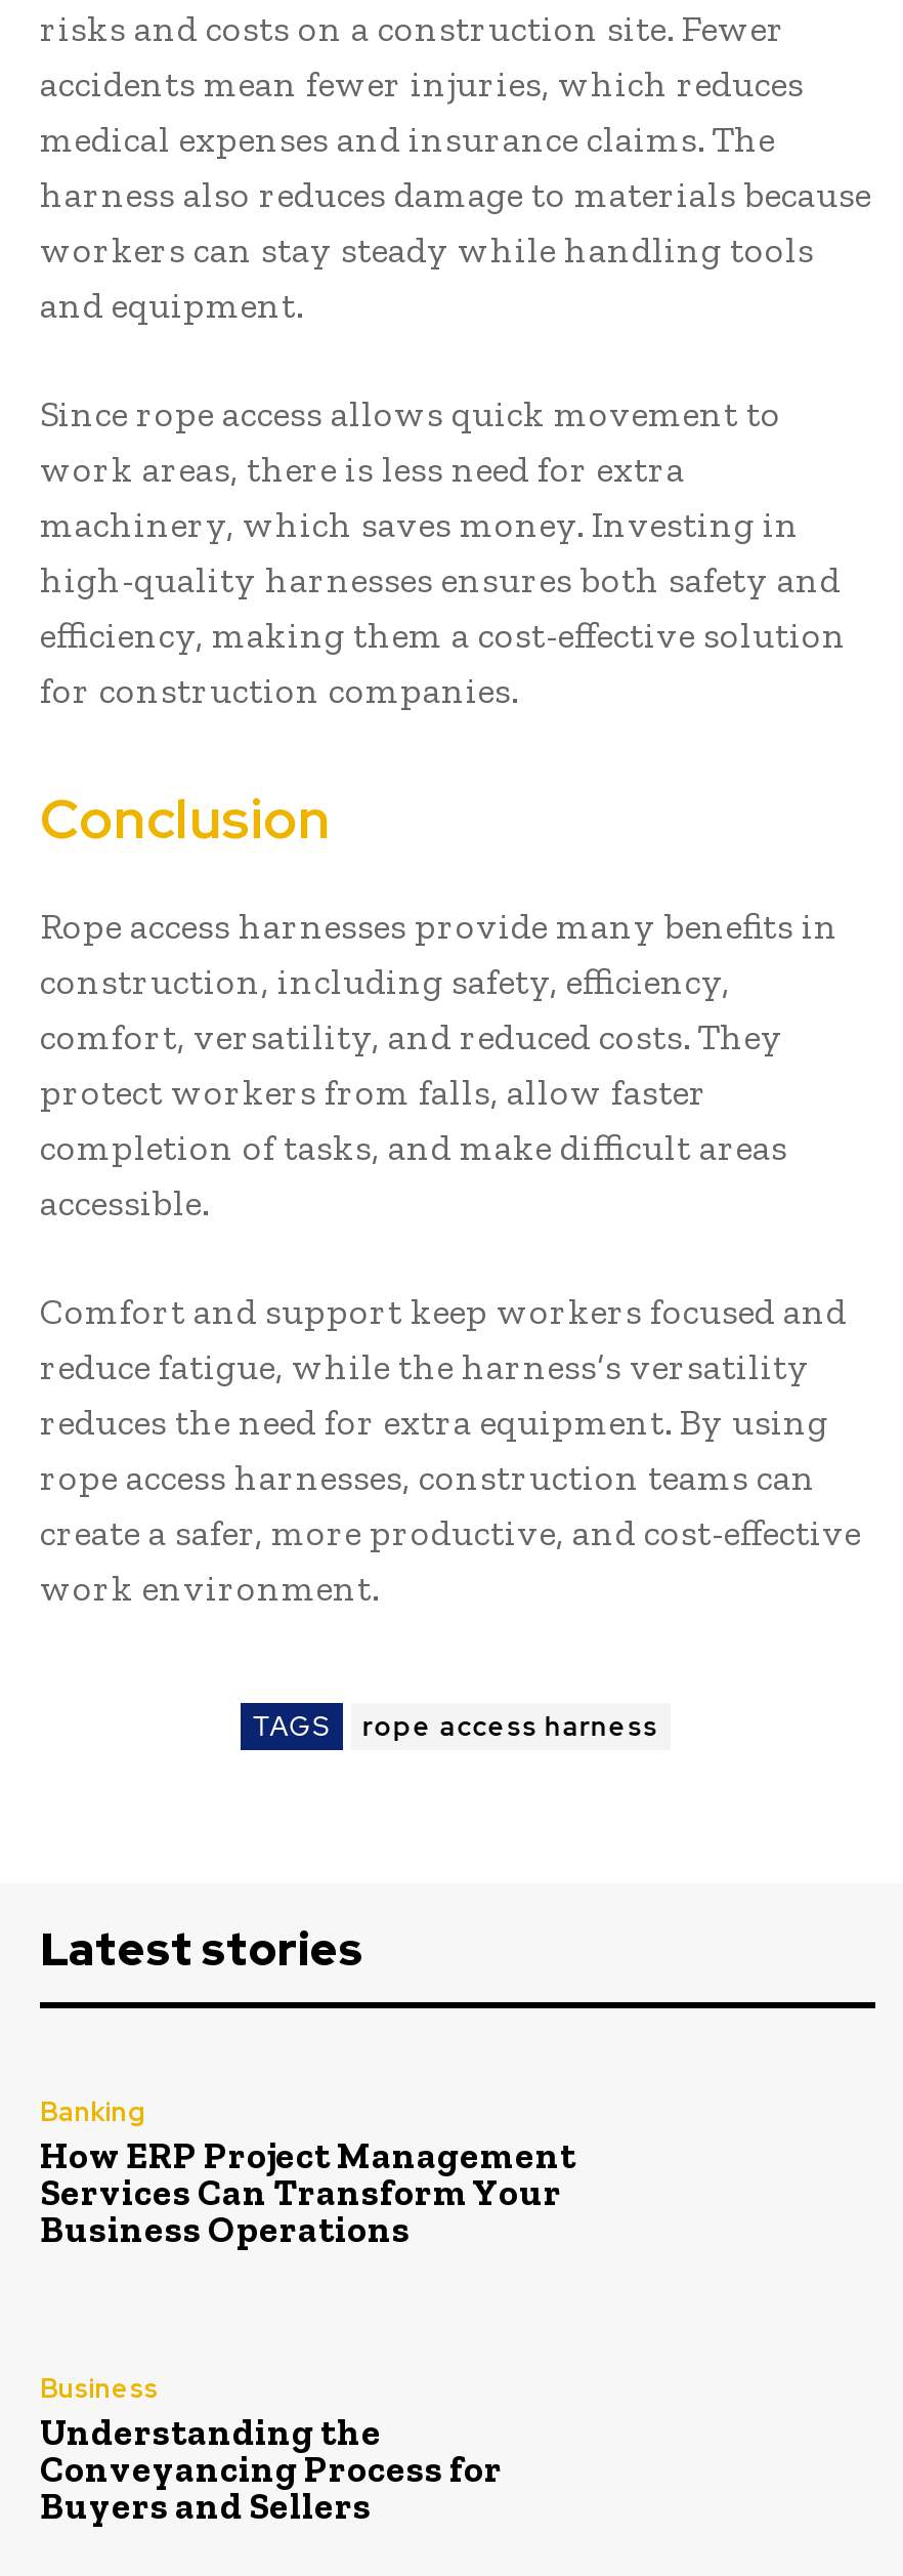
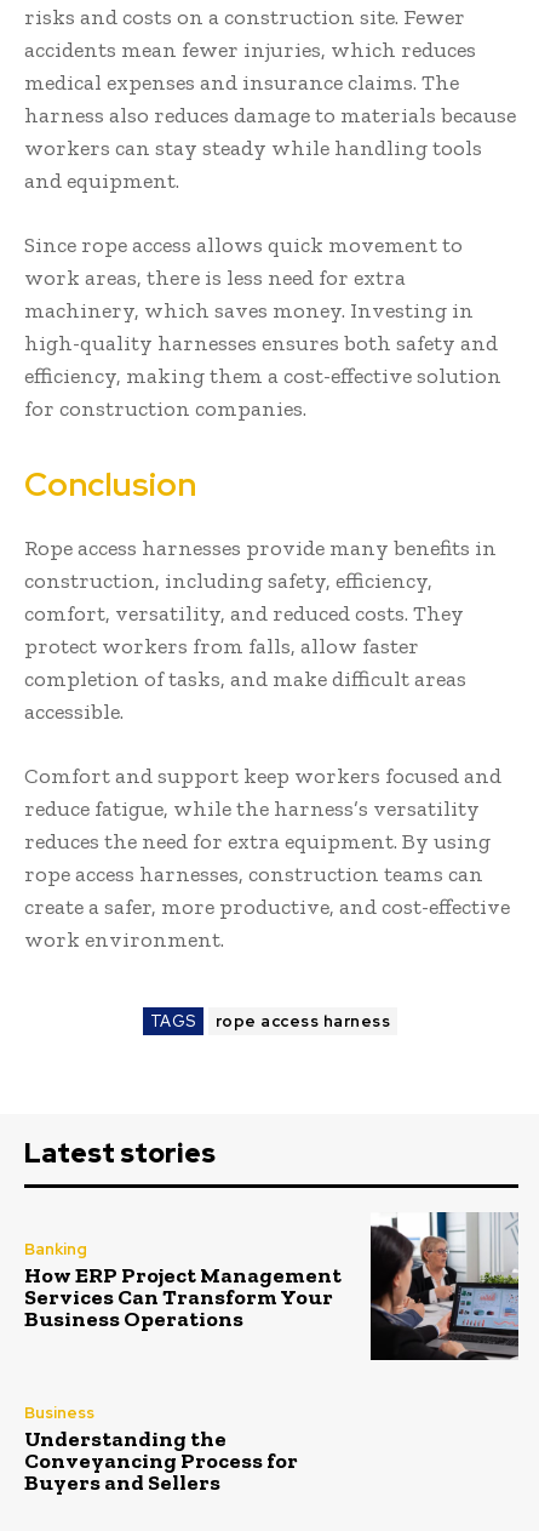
none -> [369,1211,520,1361] [image]

